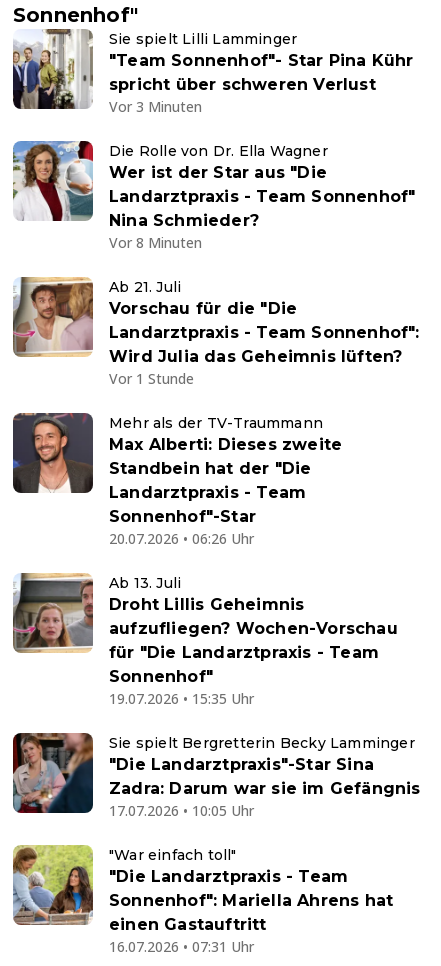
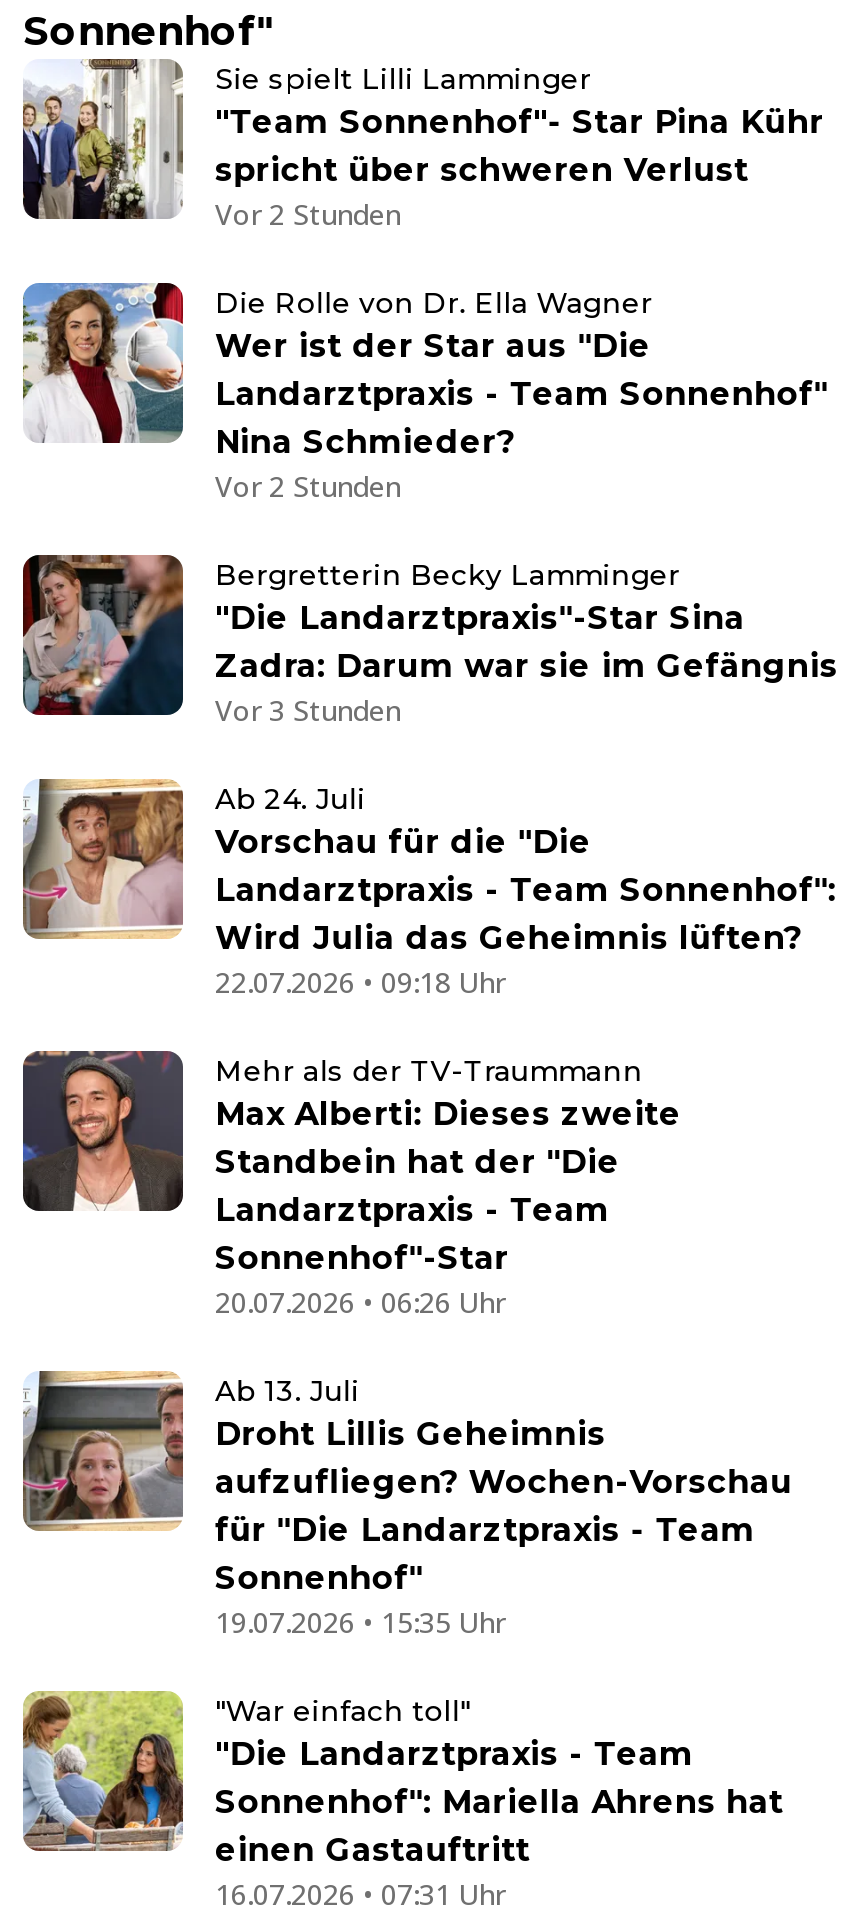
[109,97,202,116] Vor 3 Minuten -> [215,194,401,232] Vor 2 Stunden
[109,233,202,296] Vor 8 Minuten | Ab 21. Juli -> [215,466,680,816] Vor 2 Stunden | Bergretterin Becky Lamminger | Vor 3 Stunden | Ab 24. Juli
moved [11,276,420,366] -> [19,776,836,956]: [image] | Vorschau für die "Die | Landarztpraxis - Team Sonnenhof": | Wird Julia das Geheimnis lüften?
[109,369,194,388] Vor 1 Stunde -> [215,962,505,1000] 22.07.2026 • 09:18 Uhr
moved [12,412,398,708] -> [21,1048,793,1640]: [image] | Mehr als der TV-Traummann | Max Alberti: Dieses zweite | ... | Sonnenhof" | 19.07.2026 • 15:35 Uhr
moved [12,732,421,814] -> [21,554,838,718]: [image] | "Die Landarztpraxis"-Star Sina | Zadra: Darum war sie im Gefängnis
[109,734,415,820] Sie spielt Bergretterin Becky Lamminger | 17.07.2026 • 10:05 Uhr -> none

